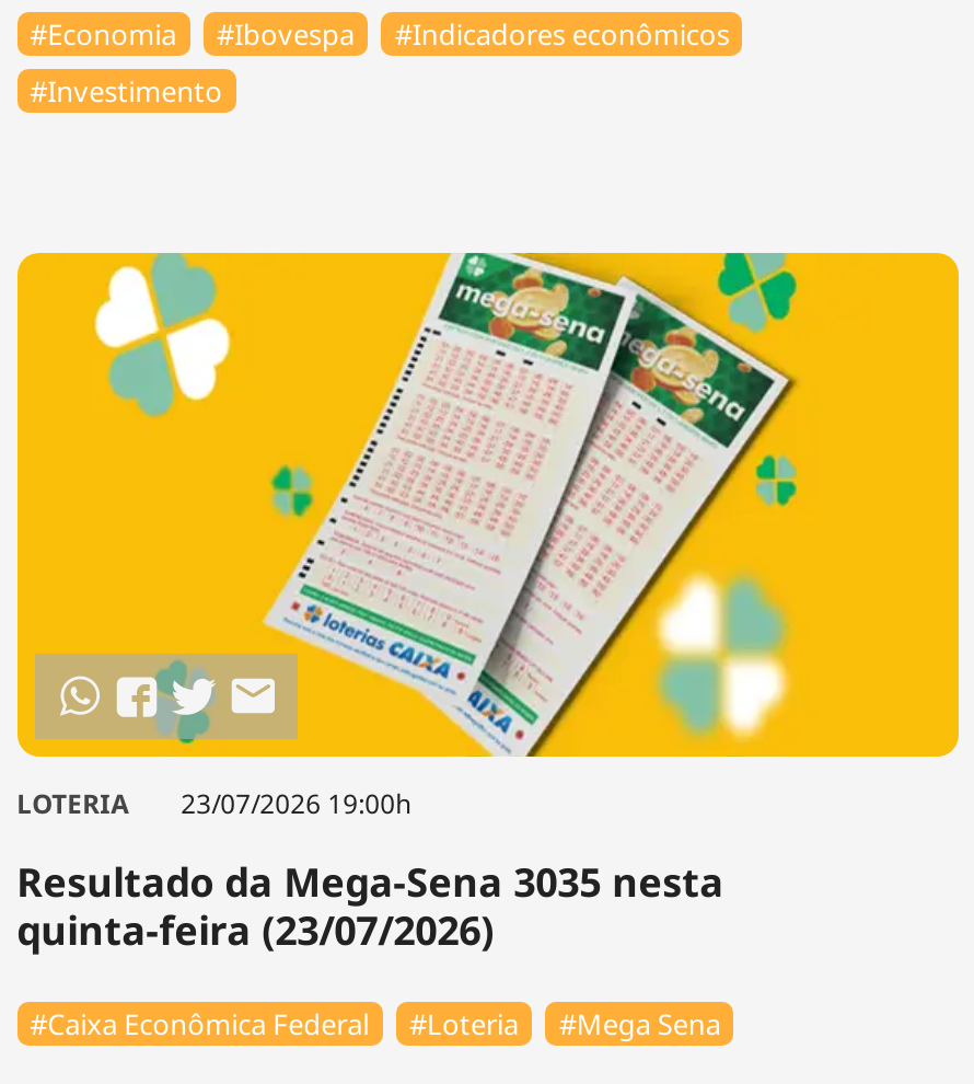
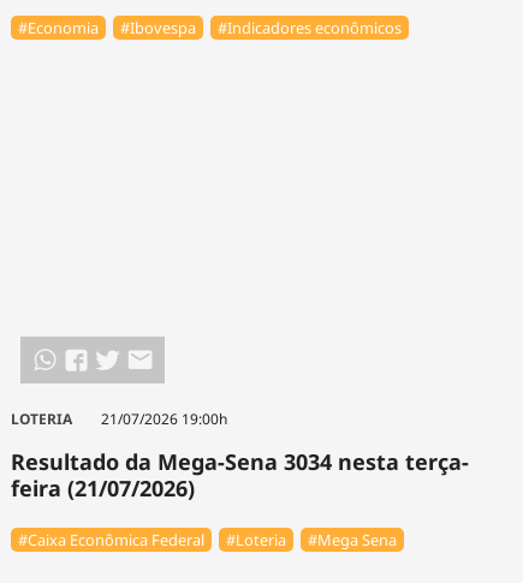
[30,71,222,110] #Investimento -> none
[15,250,961,758] [image] -> none
[17,785,411,822] LOTERIA 23/07/2026 19:00h -> [10,409,227,429] LOTERIA 21/07/2026 19:00h
[17,855,724,956] Resultado da Mega-Sena 3035 nesta | quinta-feira (23/07/2026) -> [10,447,468,502] Resultado da Mega-Sena 3034 nesta terça- | feira (21/07/2026)

